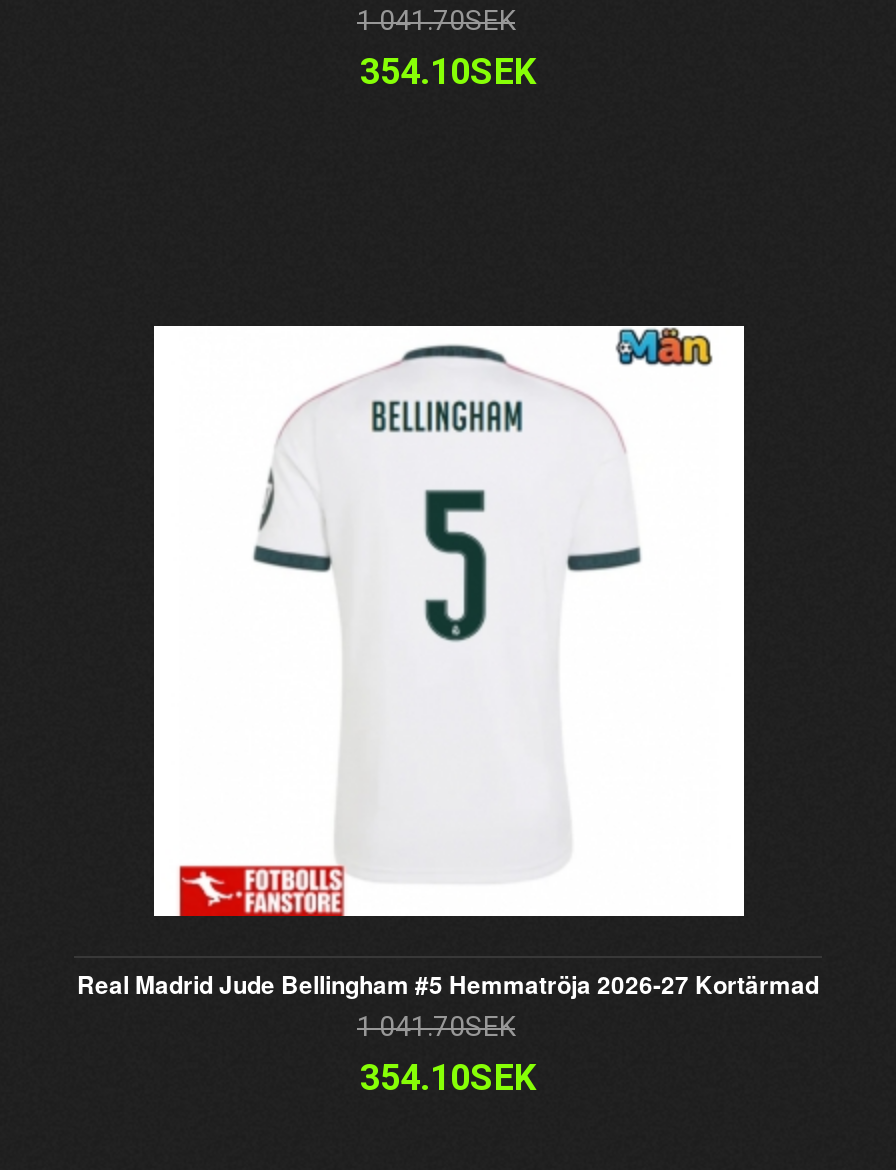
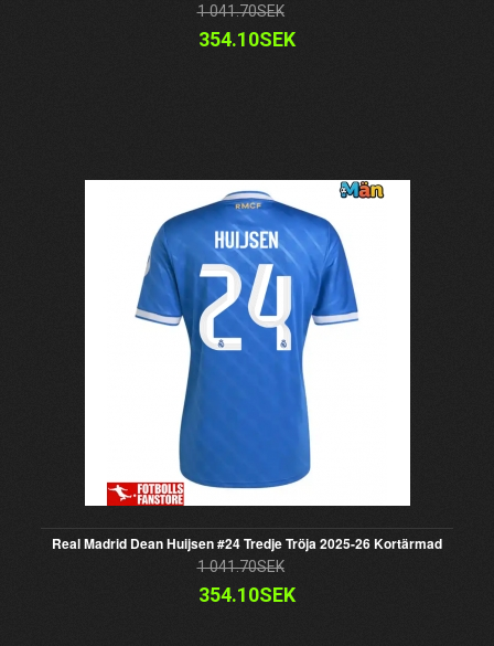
[77,326,819,1002] [image] | Real Madrid Jude Bellingham #5 Hemmatröja 2026-27 Kortärmad -> [52,180,442,553] [image] | Real Madrid Dean Huijsen #24 Tredje Tröja 2025-26 Kortärmad

